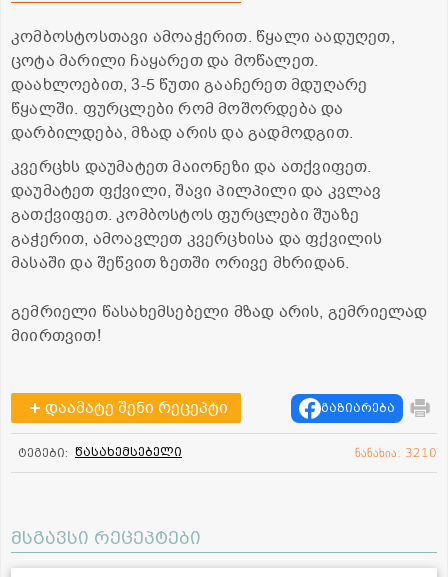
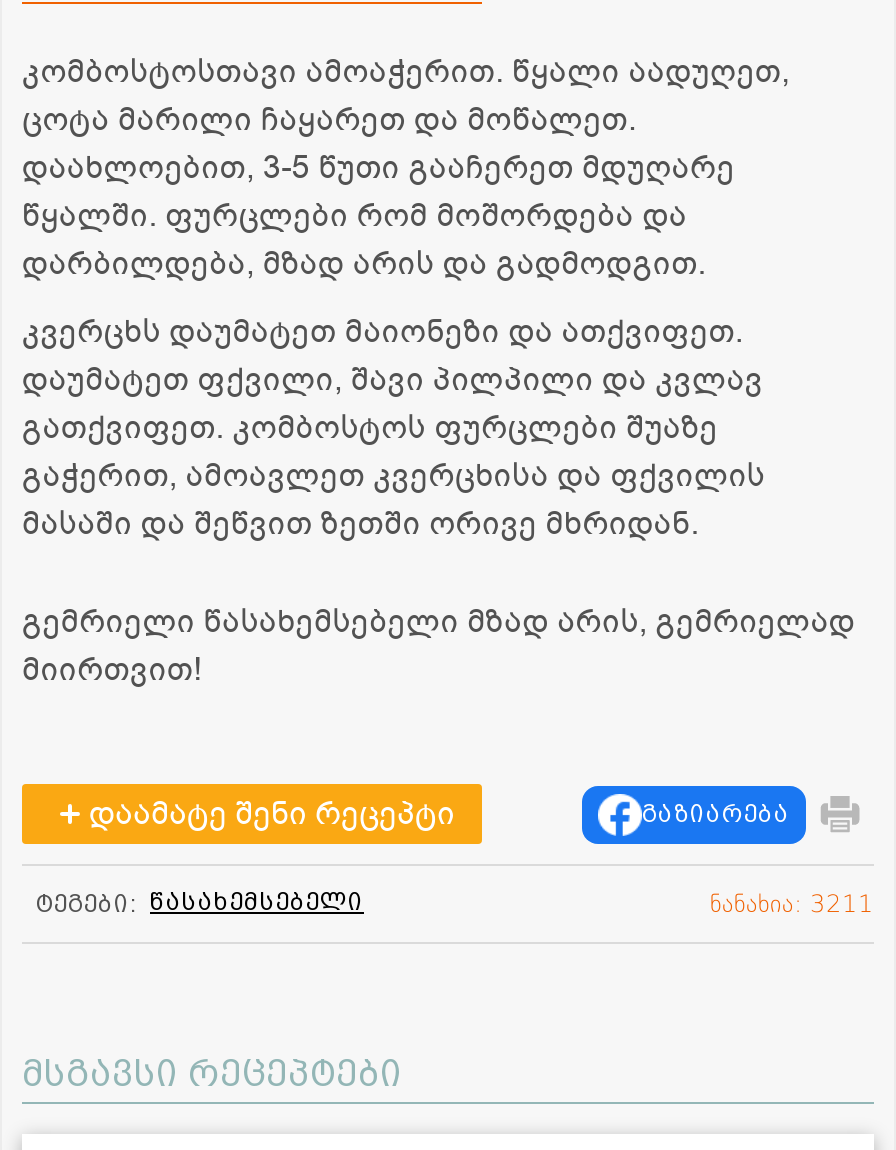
[355,446,437,460] ნანახია: 3210 -> [710,890,874,918] ნანახია: 3211

